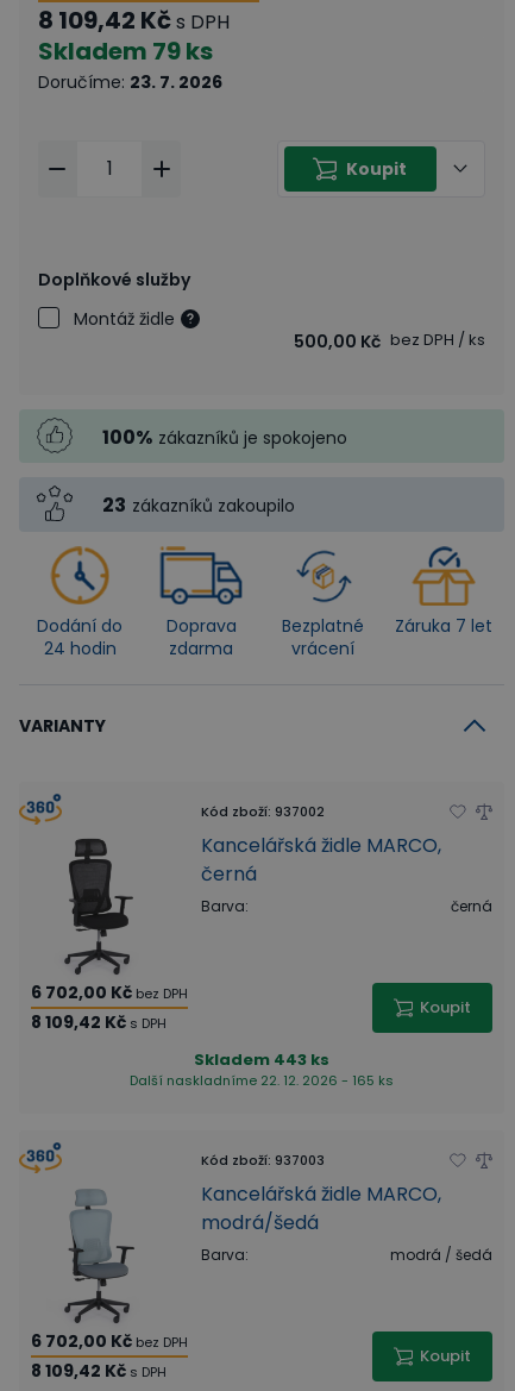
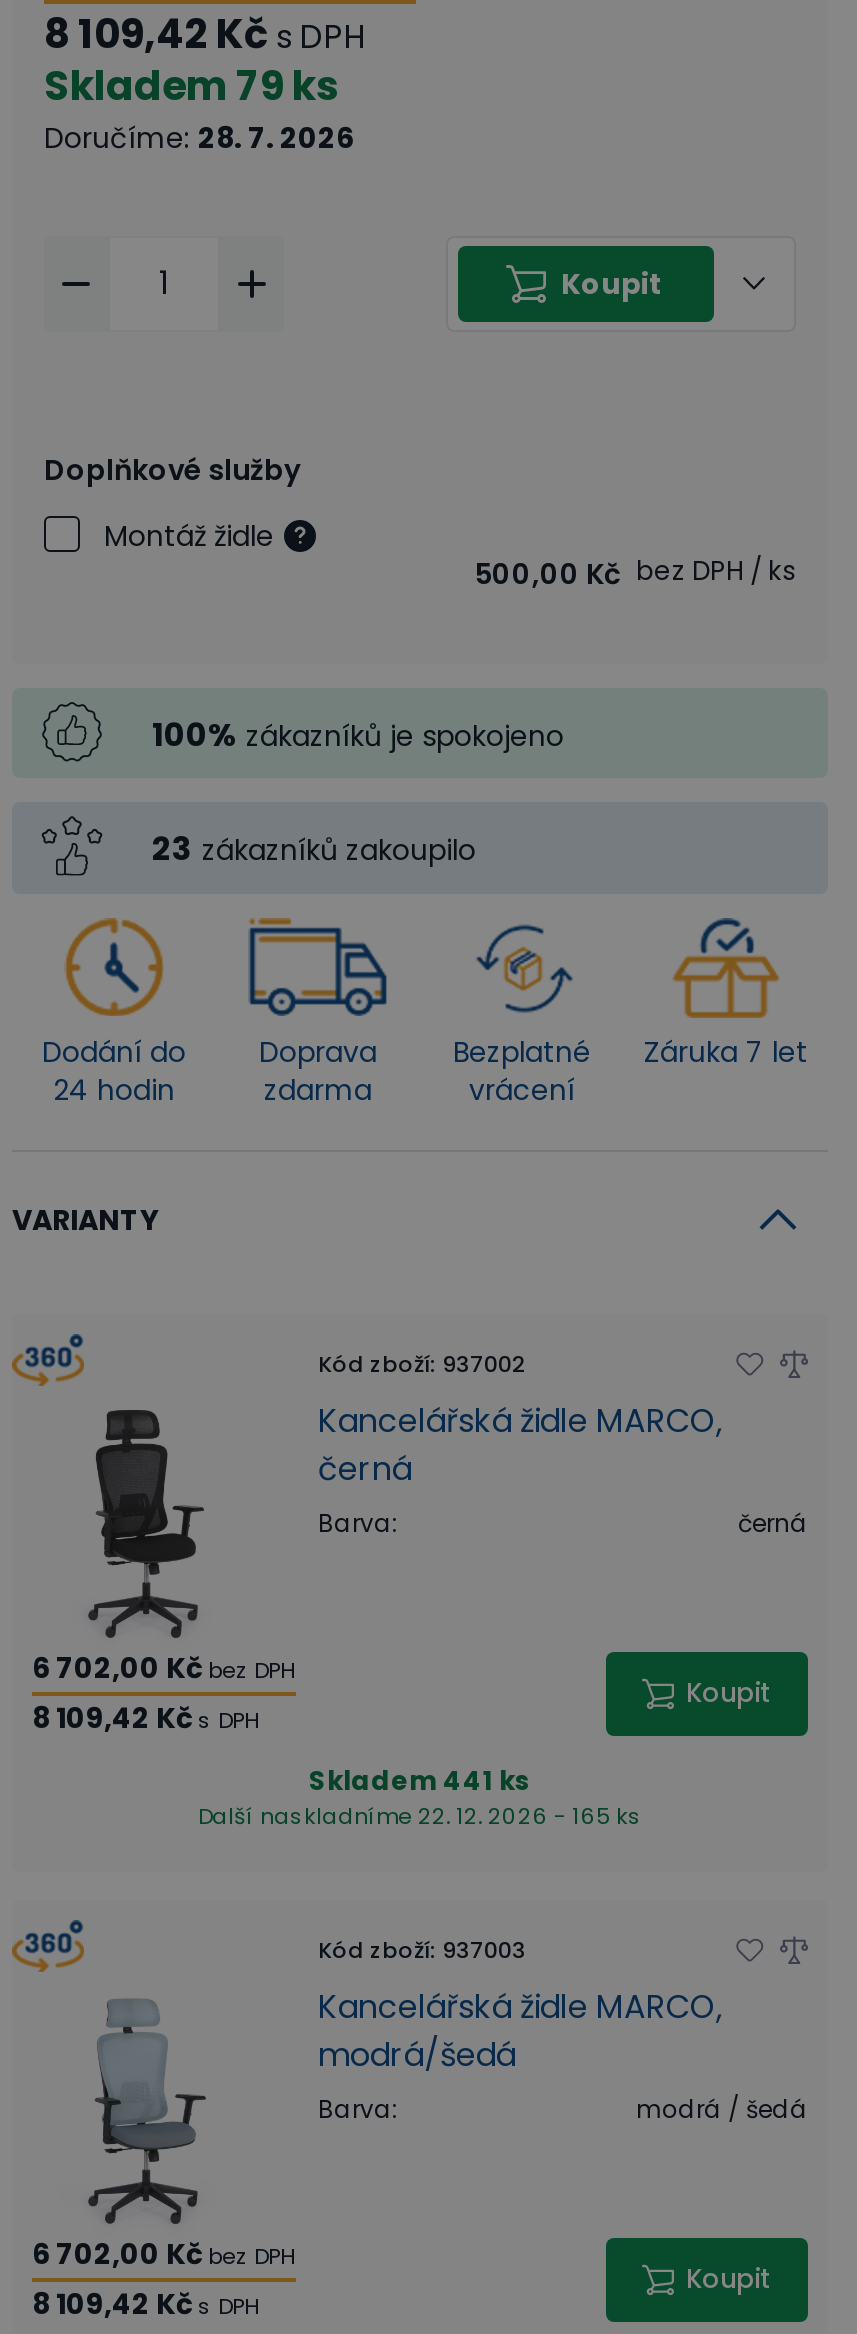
[38,70,222,94] Doručíme: 23. 7. 2026 -> [44,117,354,157] Doručíme: 28. 7. 2026
[194,1048,329,1070] Skladem 443 ks -> [309,1761,531,1799] Skladem 441 ks

